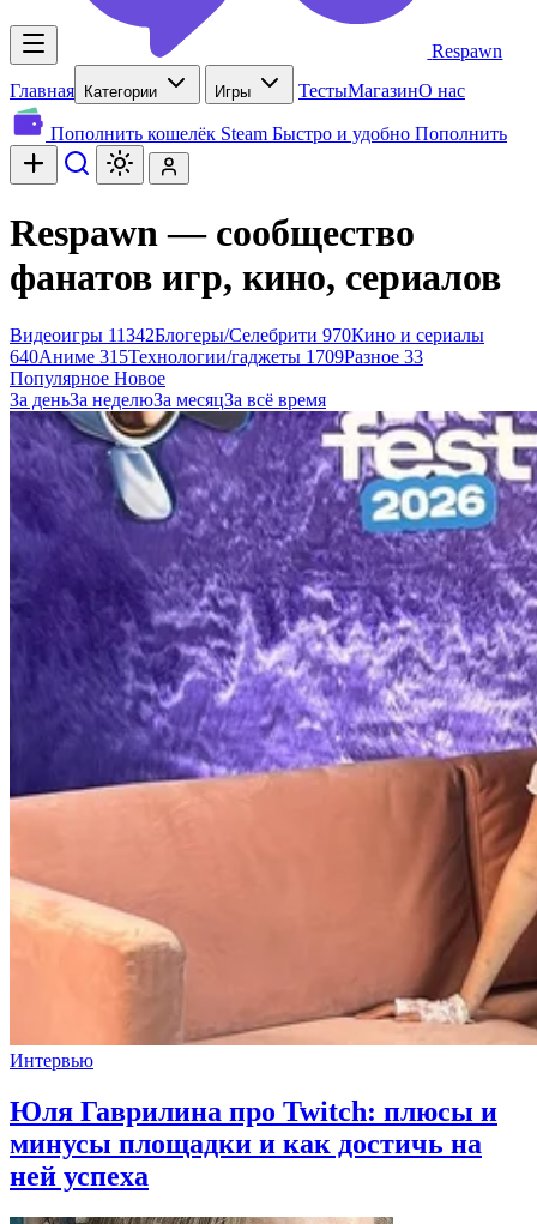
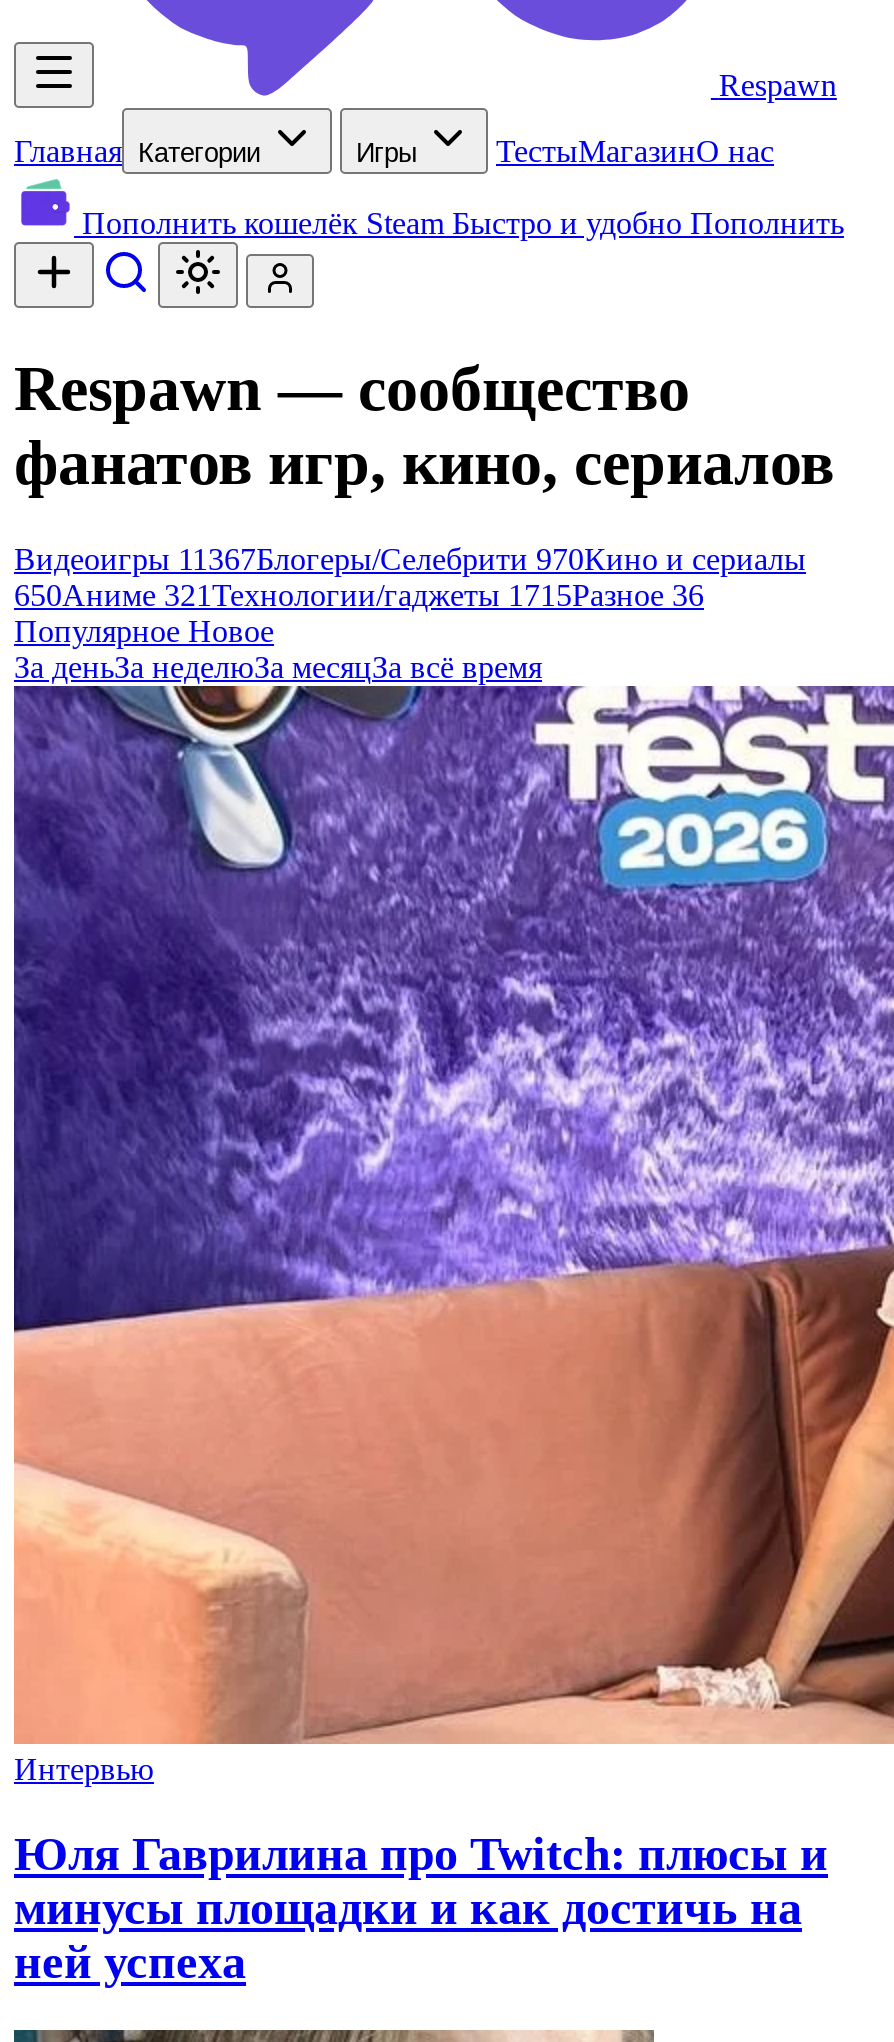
[10,325,484,345] Видеоигры 11342Блогеры/Селебрити 970Кино и сериалы -> [14,542,806,576] Видеоигры 11367Блогеры/Селебрити 970Кино и сериалы
[10,346,423,367] 640Аниме 315 Технологии/гаджеты 1709Разное 33 -> [14,578,704,612] 650Аниме 321 Технологии/гаджеты 1715Разное 36

